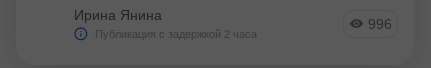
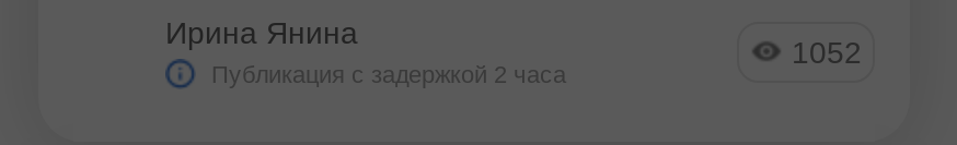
[368,16,392,32] 996 -> [792,35,862,70] 1052

